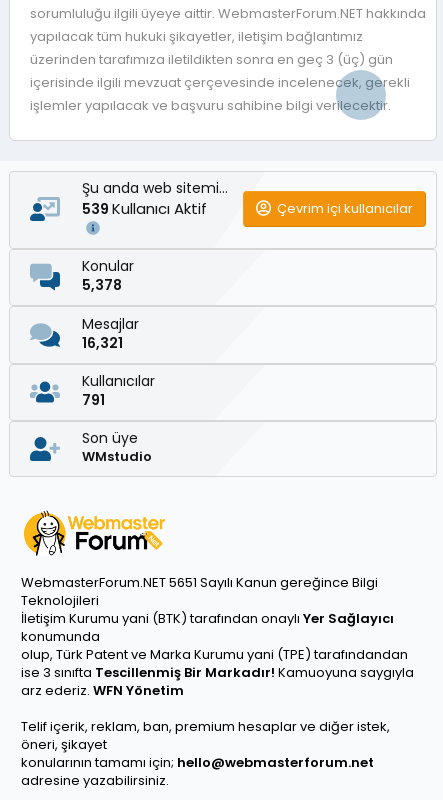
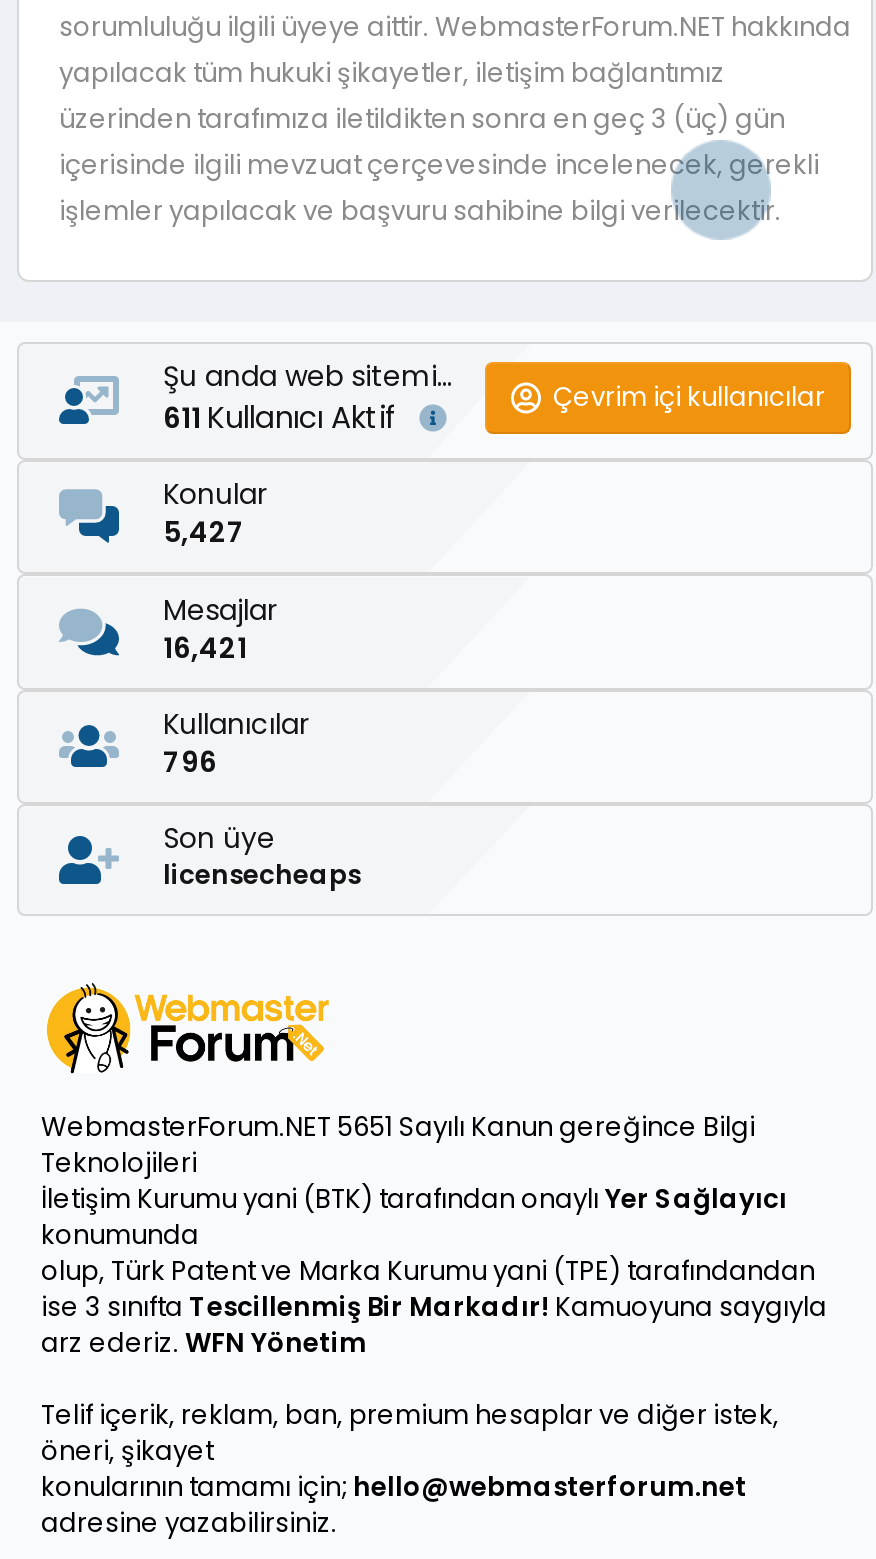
[82,198,211,219] 539 Kullanıcı Aktif -> [163,396,405,438] 611 Kullanıcı Aktif
[82,275,122,295] 5,378 -> [163,512,245,552] 5,427
[82,333,123,353] 16,321 -> [163,627,247,667] 16,421
[82,390,105,410] 791 -> [163,742,217,782] 796
[82,447,152,466] WMstudio -> [163,856,361,894] licensecheaps

